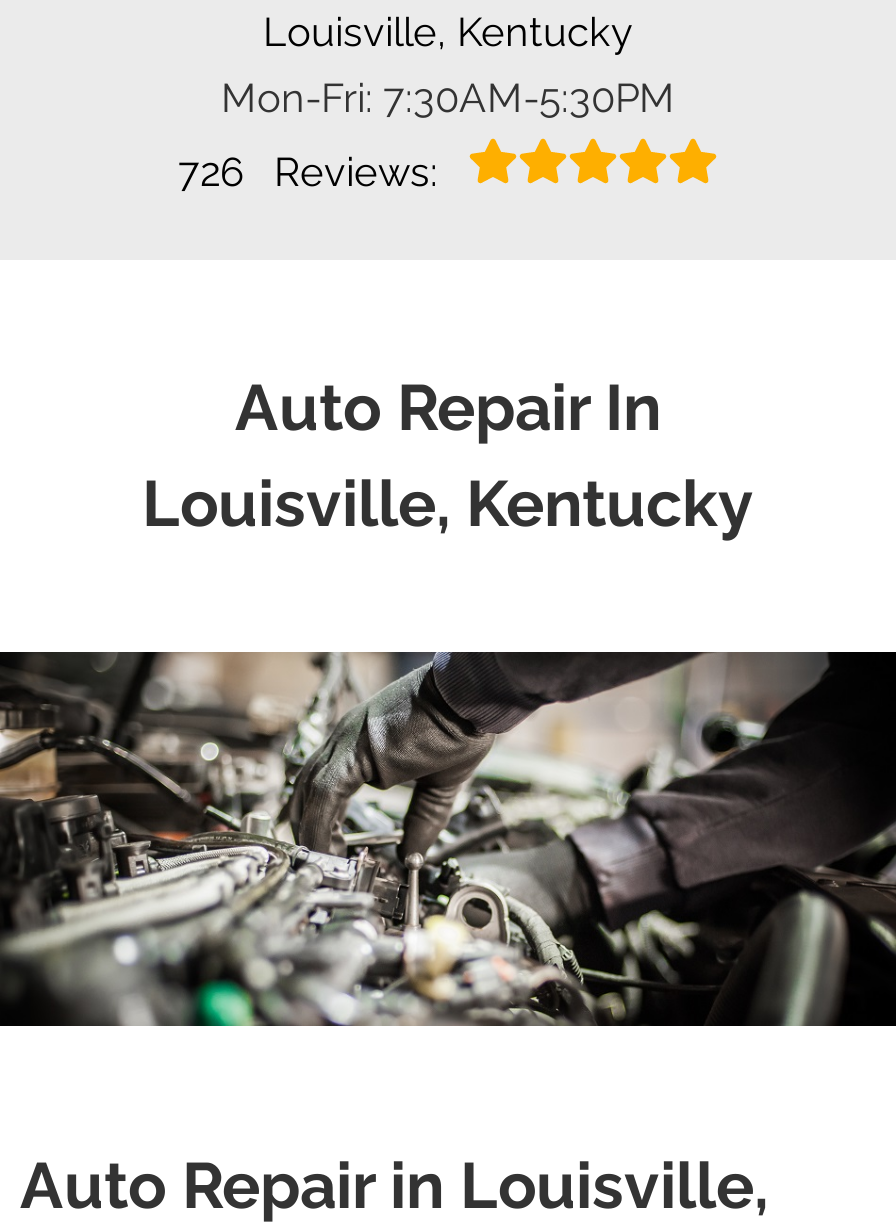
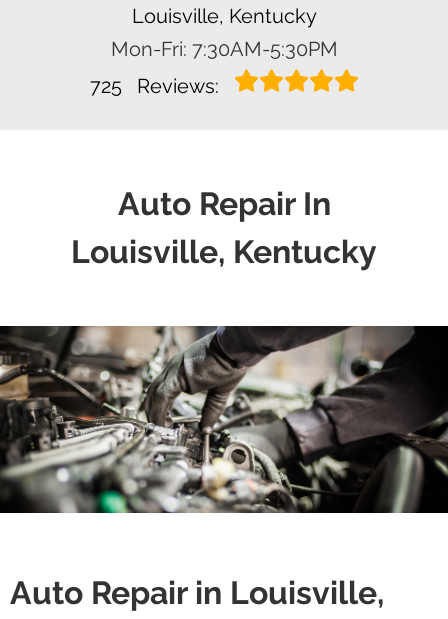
[178,147,448,195] 726 Reviews: -> [89,73,223,97] 725 Reviews:

